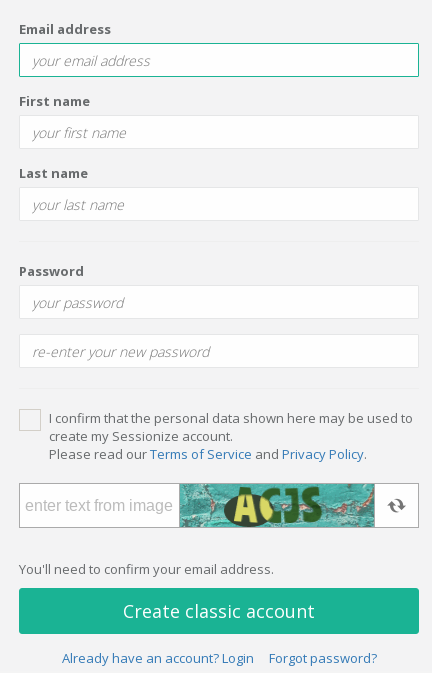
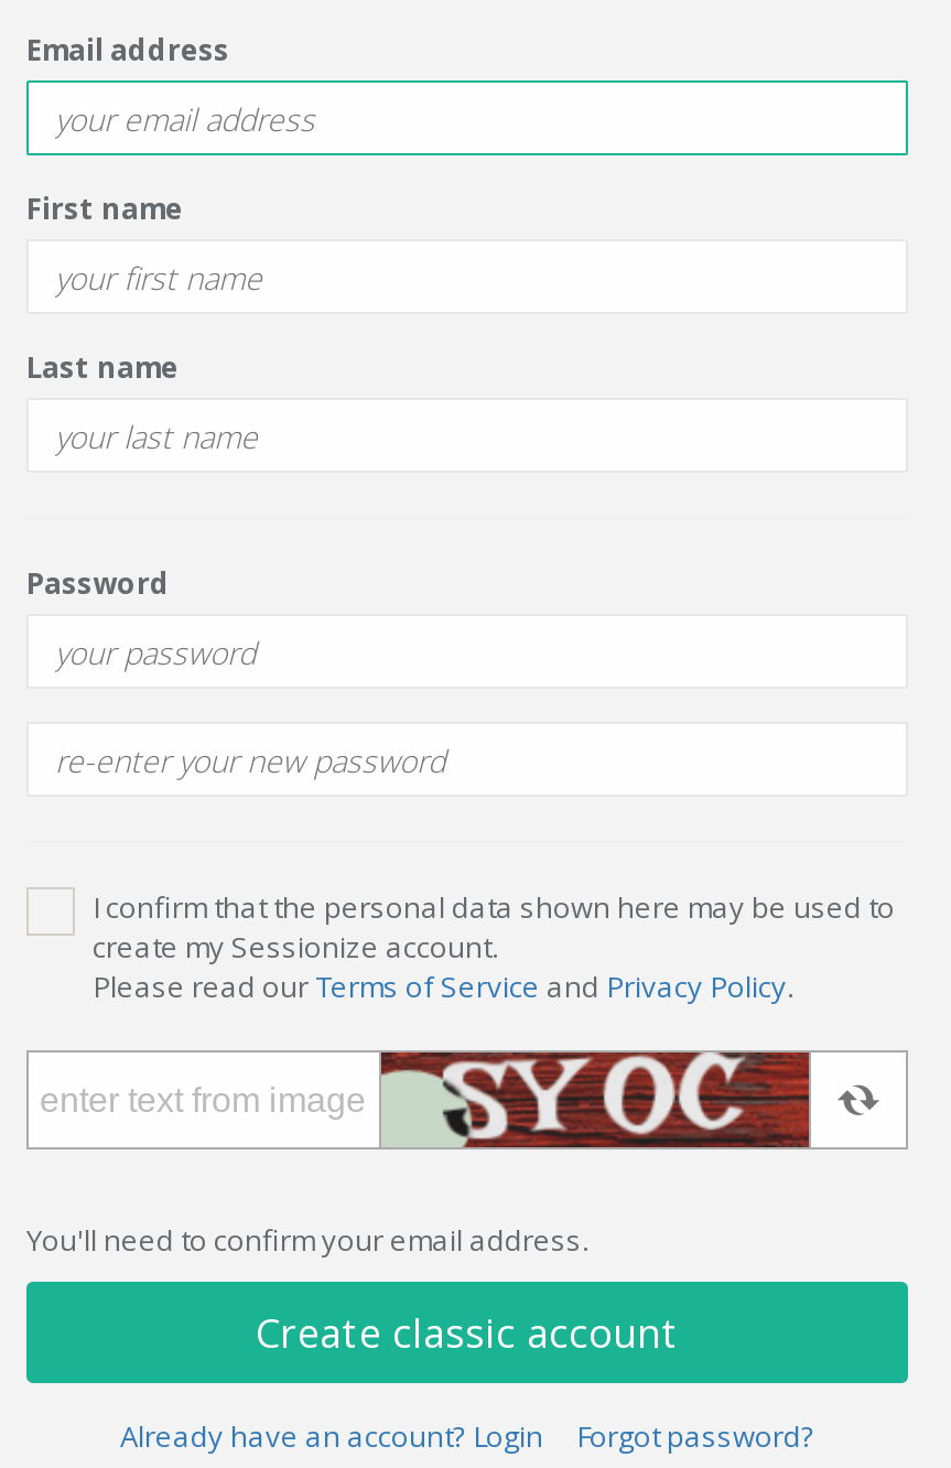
[179,483,375,528] [image] -> [379,1050,811,1149] [image]

